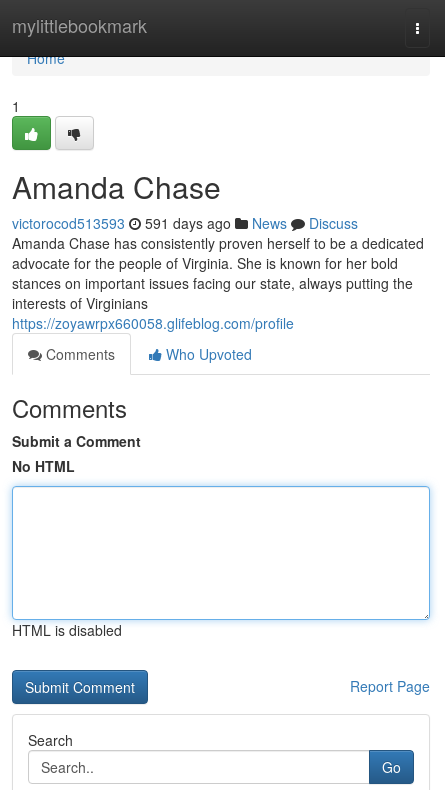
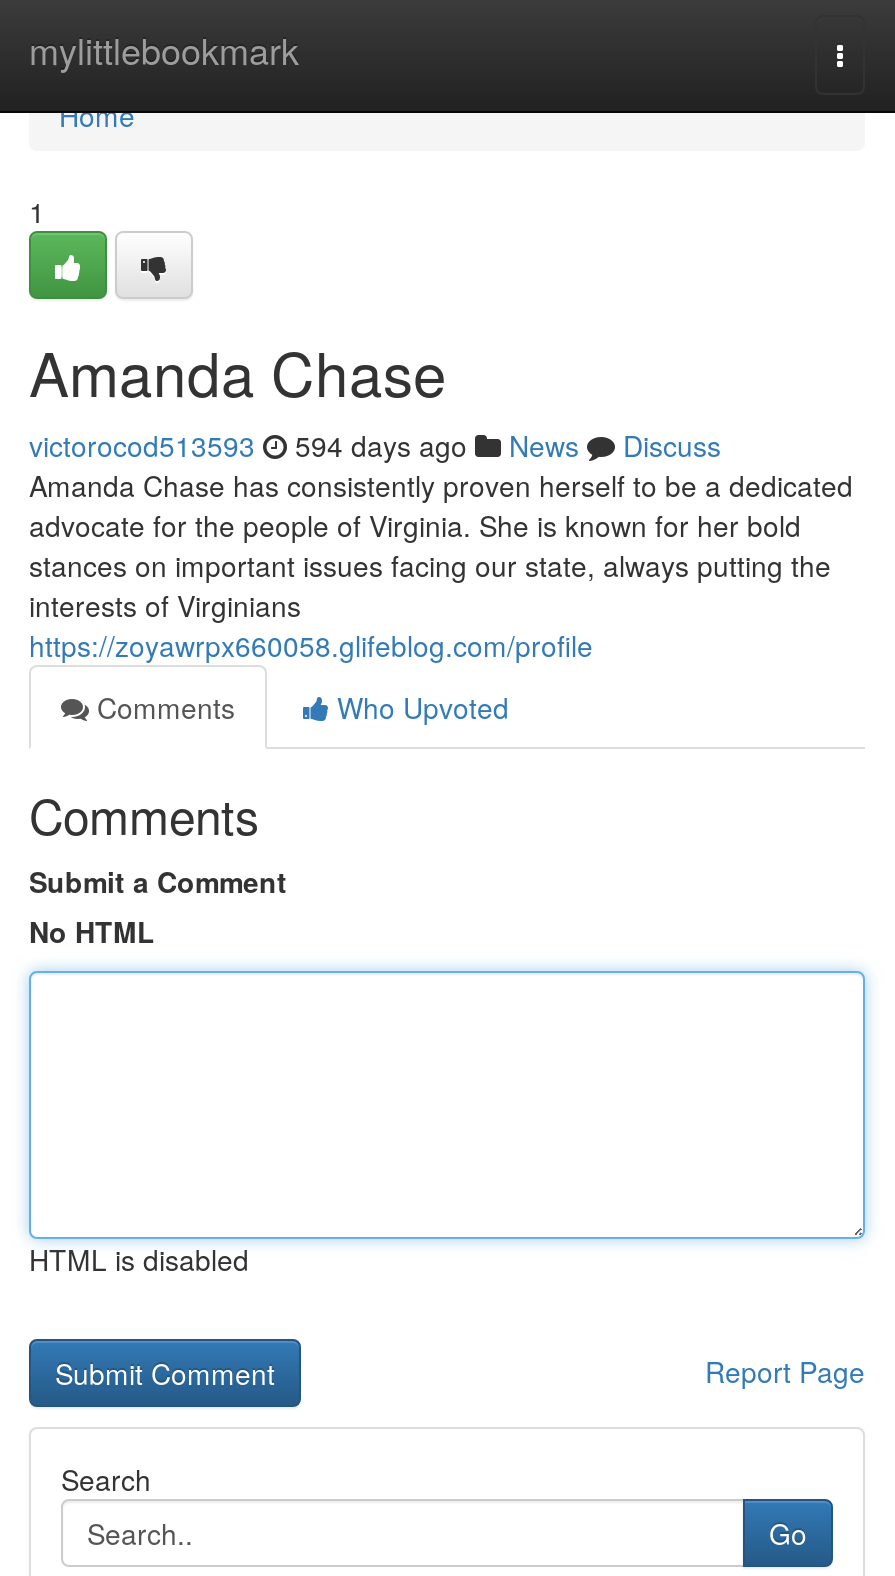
[12,213,358,233] victorocod513593 591 days ago News Discuss -> [29,425,721,465] victorocod513593 594 days ago News Discuss

